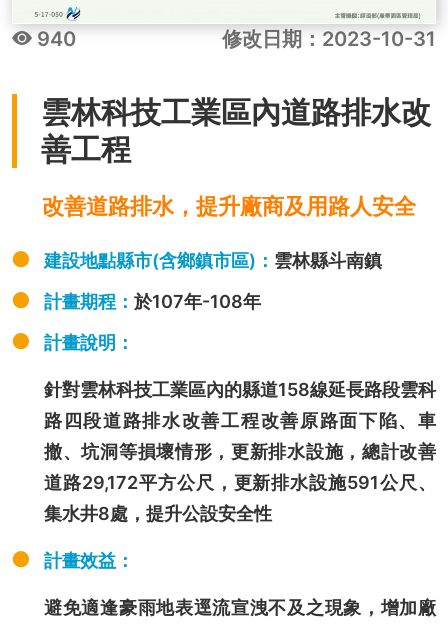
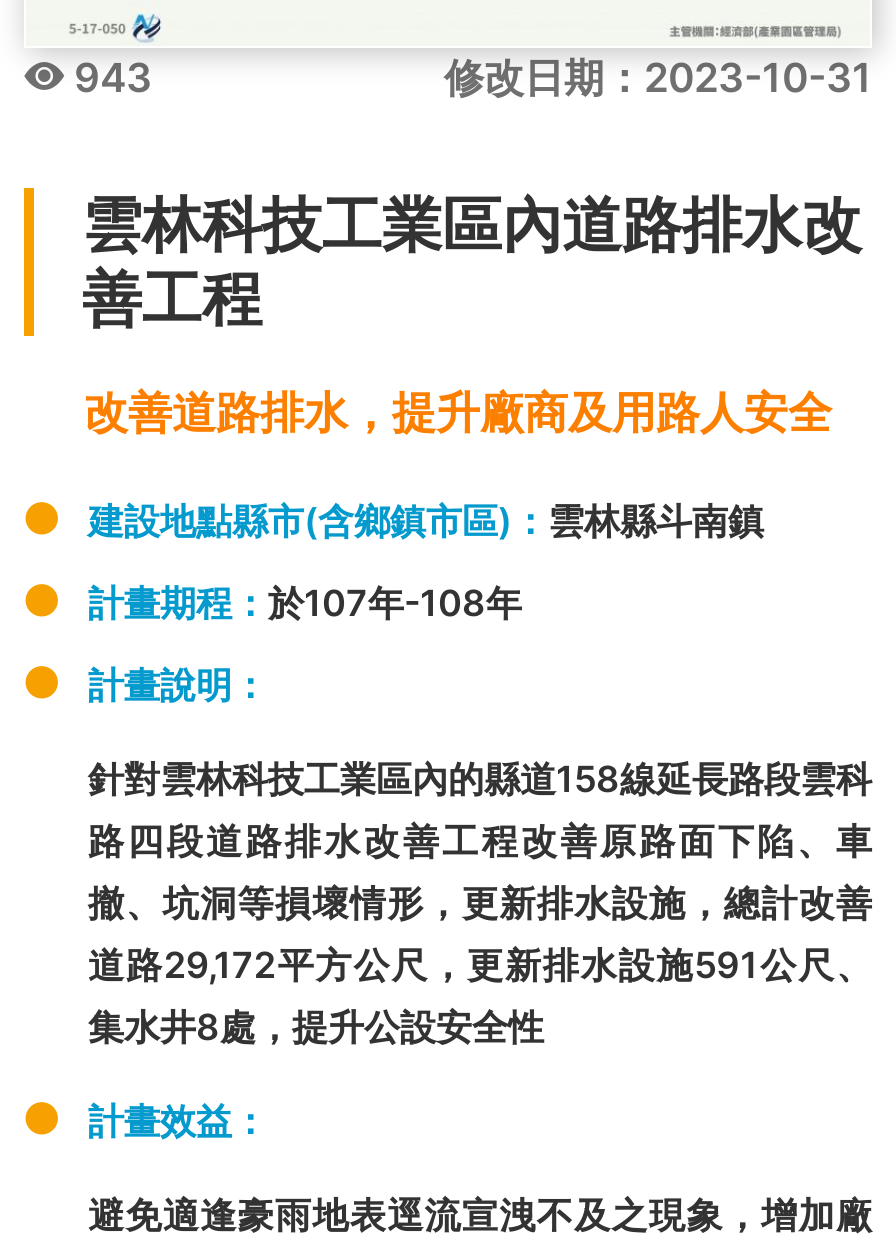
[32,27,76,51] 940 -> [64,54,152,102] 943

